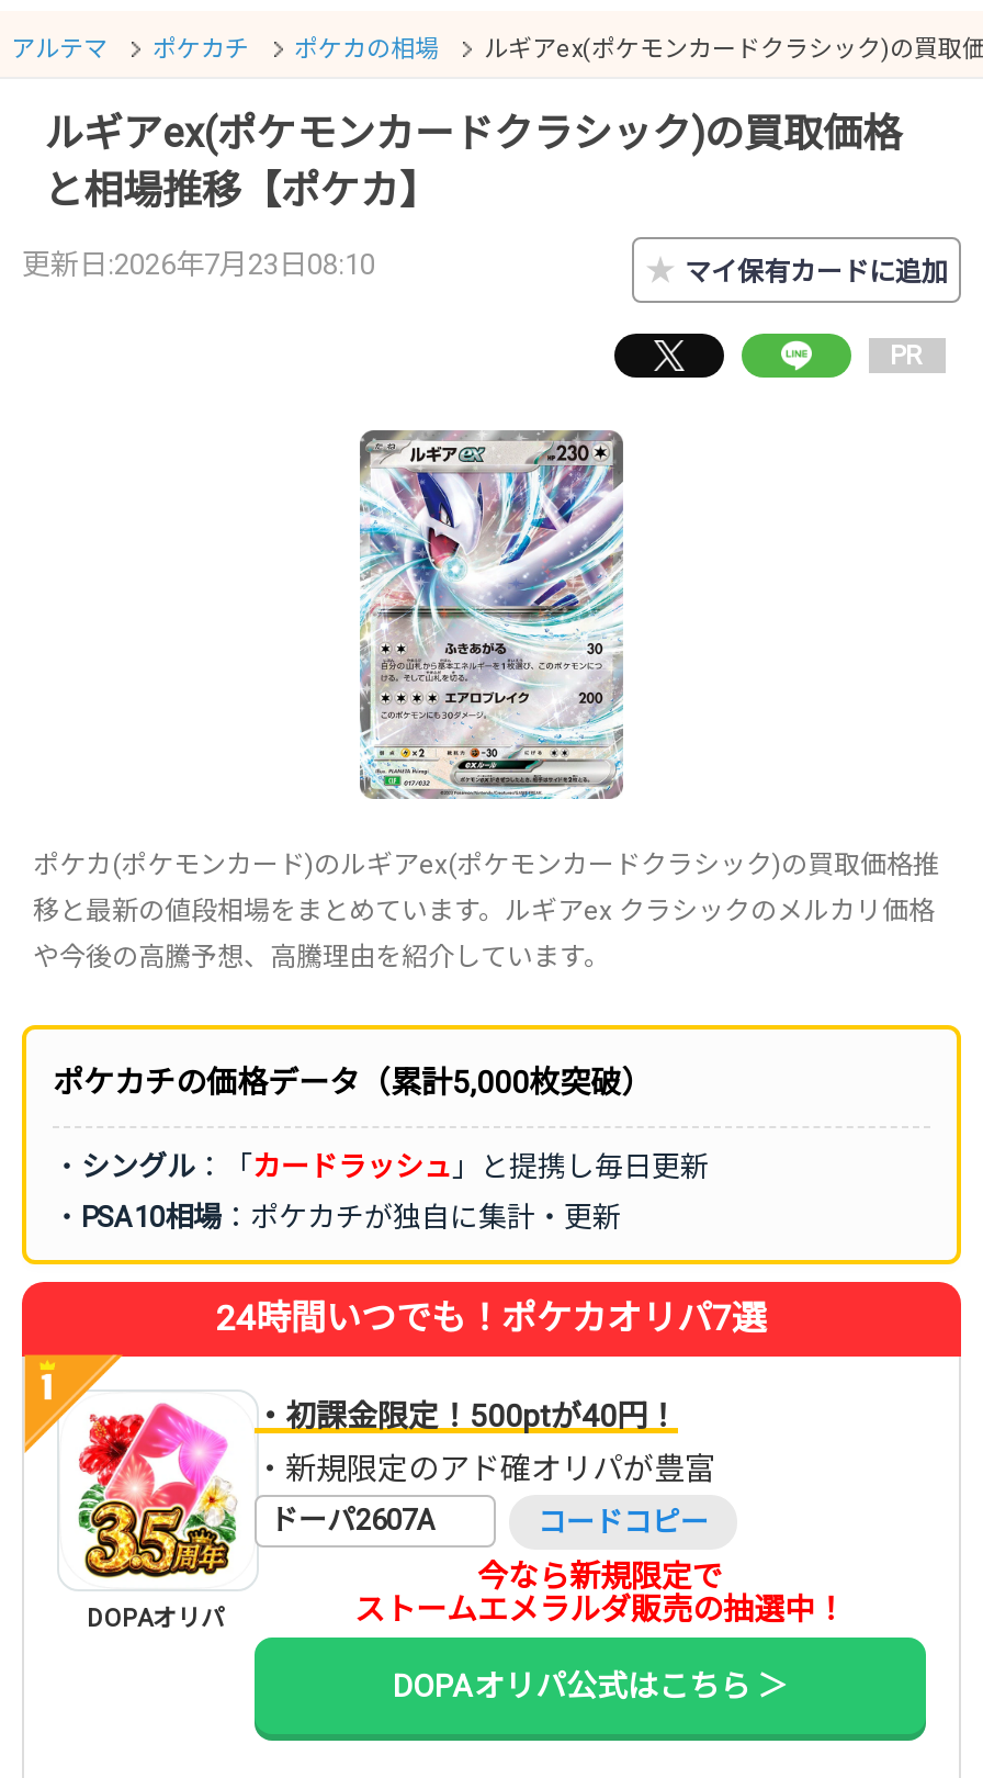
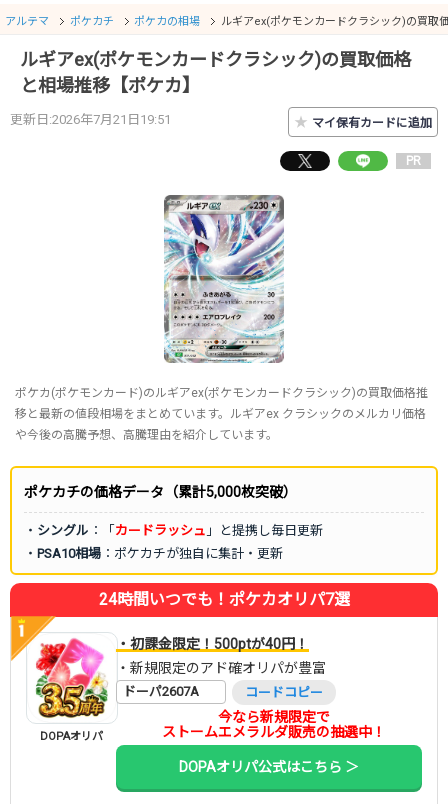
[22,248,375,281] 更新日:2026年7月23日08:10 -> [10,112,171,127] 更新日:2026年7月21日19:51

